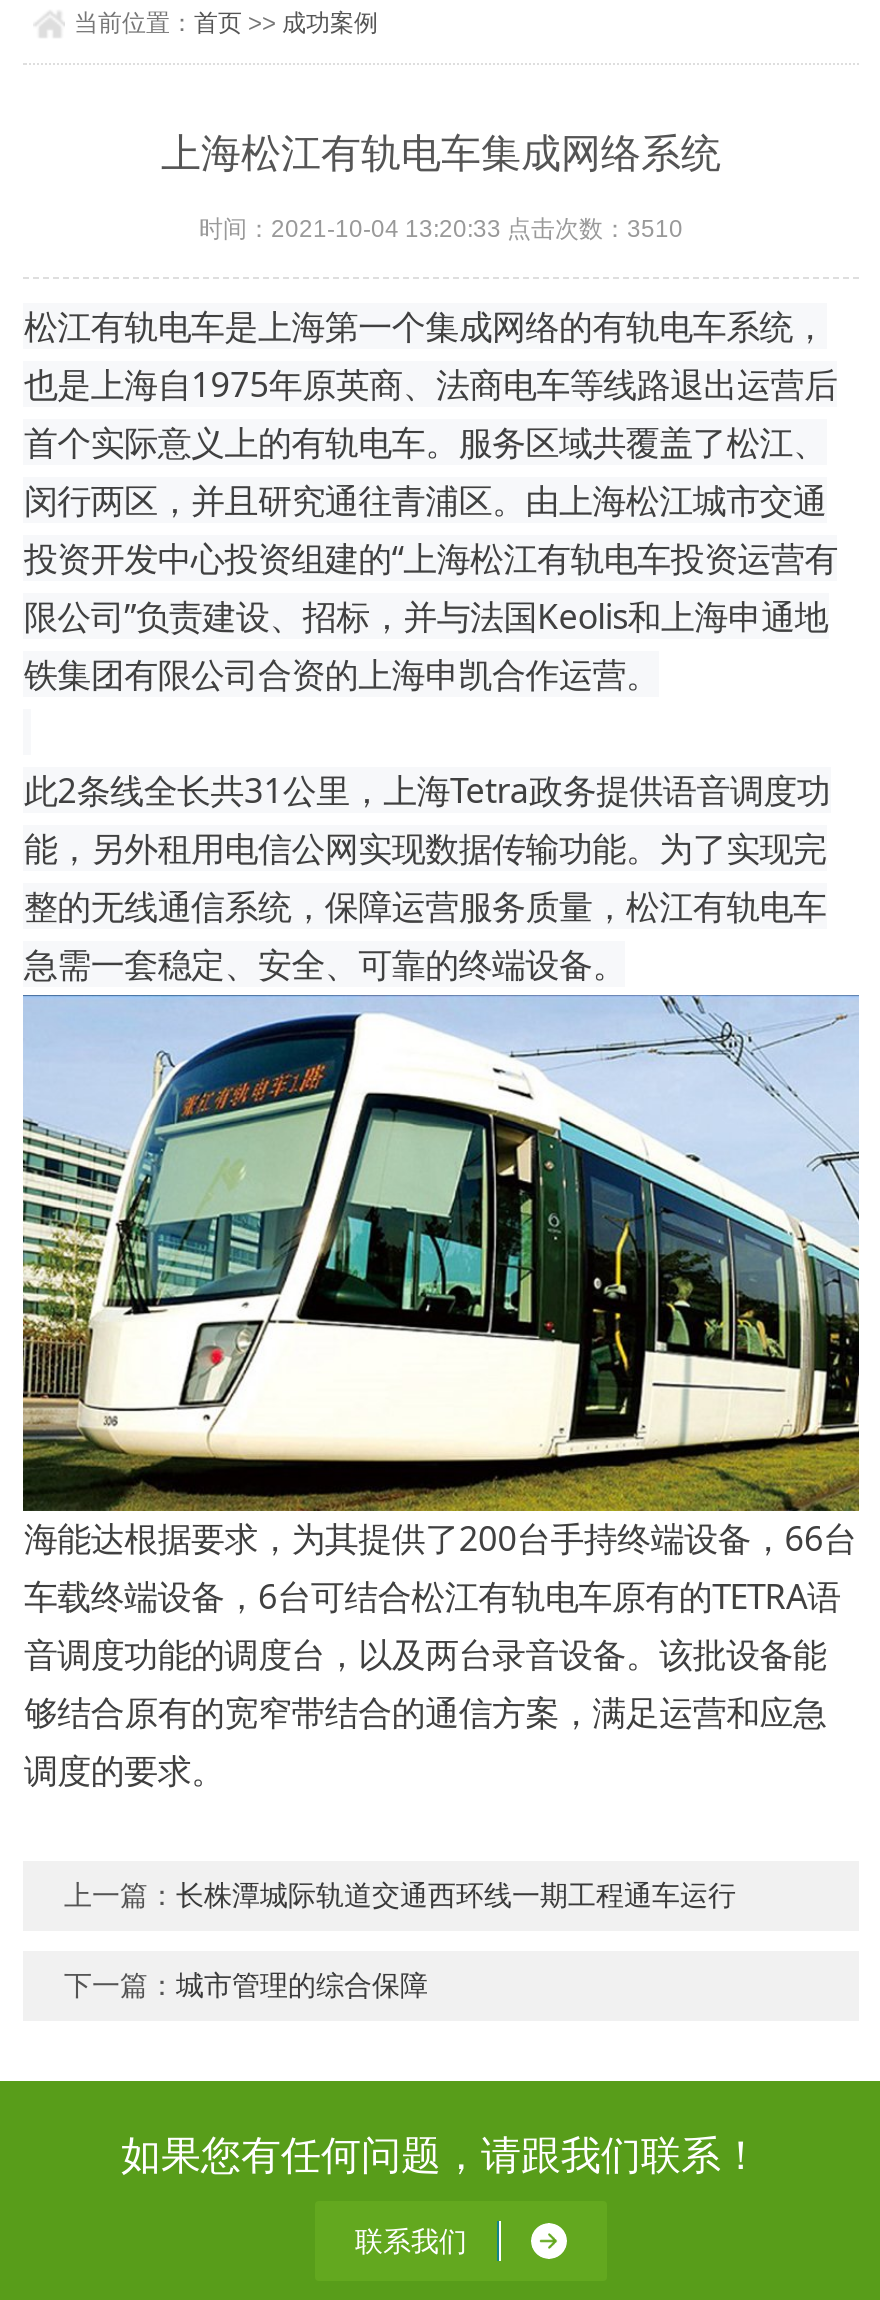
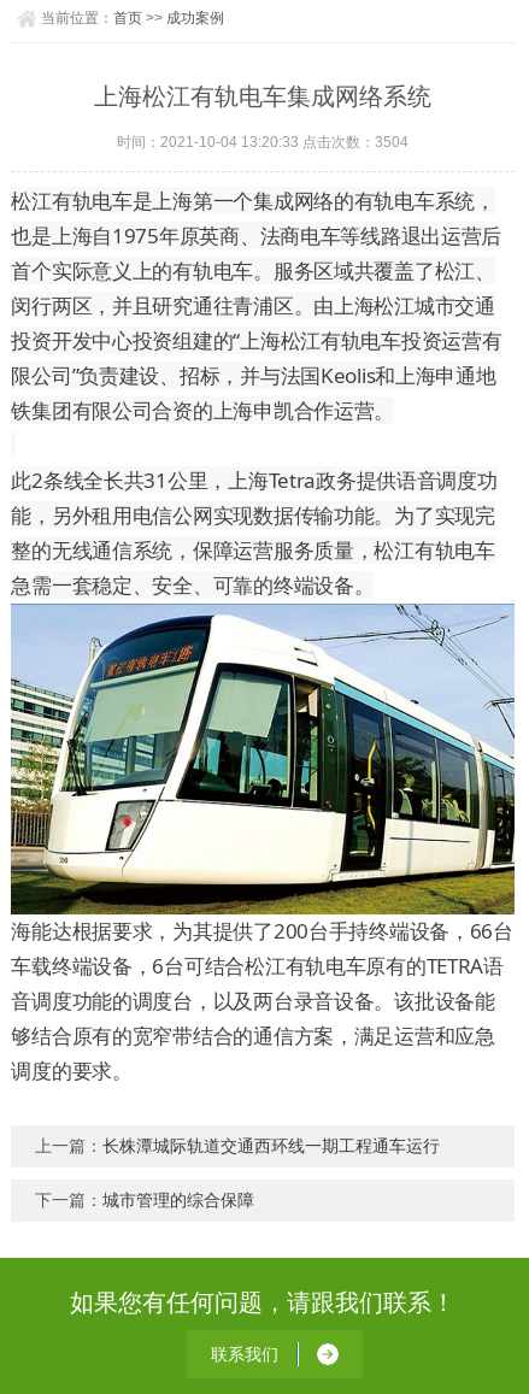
[199,215,683,243] 时间：2021-10-04 13:20:33 点击次数：3510 -> [117,134,408,151] 时间：2021-10-04 13:20:33 点击次数：3504

